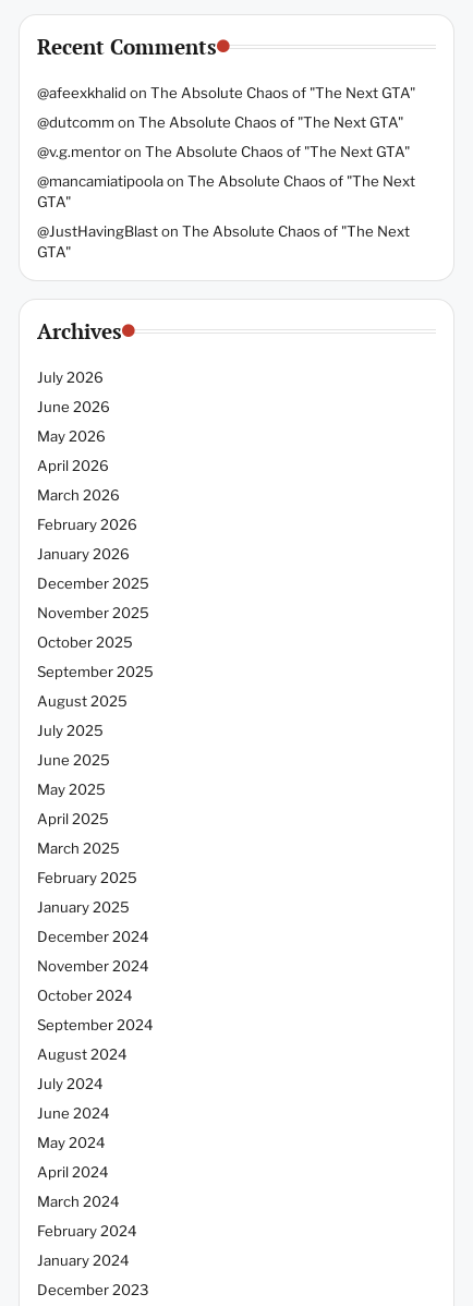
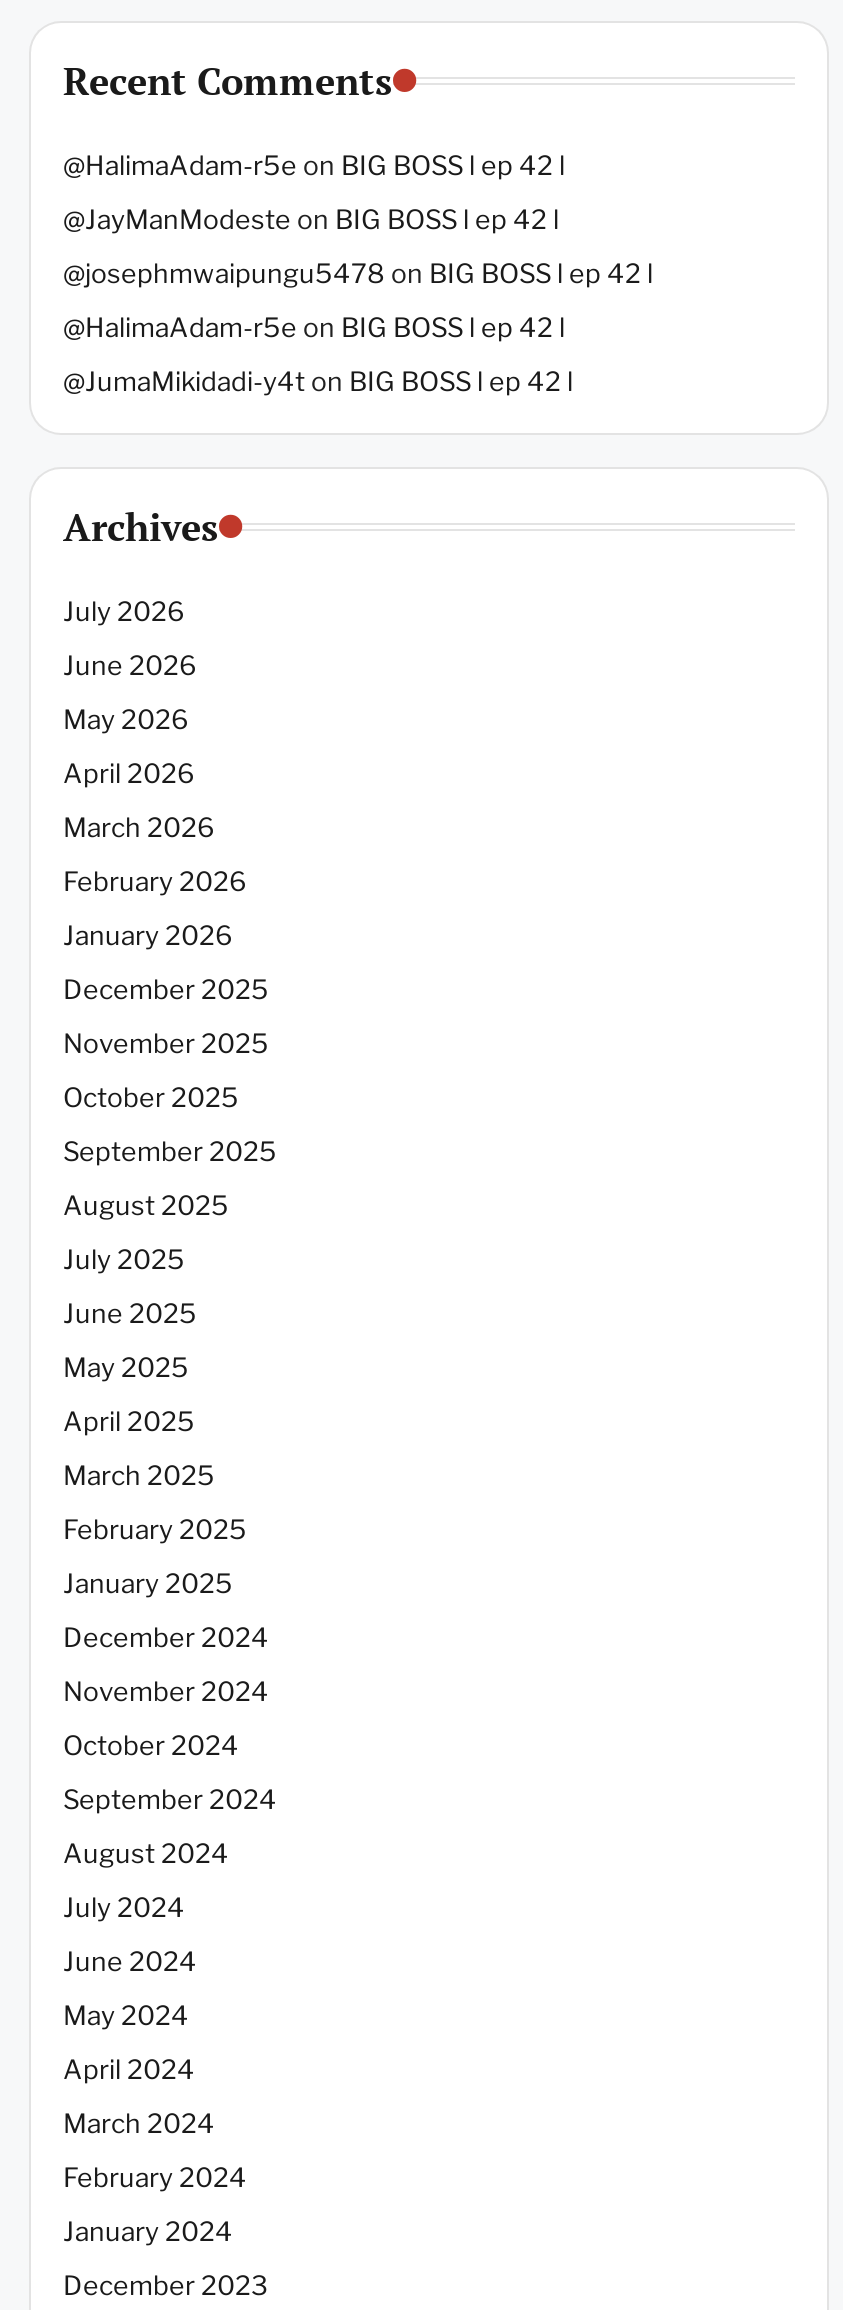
[37,84,415,101] @afeexkhalid on The Absolute Chaos of "The Next GTA" -> [63,148,565,180] @HalimaAdam-r5e on BIG BOSS l ep 42 l
[37,113,403,130] @dutcomm on The Absolute Chaos of "The Next GTA" -> [63,202,559,234] @JayManModeste on BIG BOSS l ep 42 l
[37,142,410,160] @v.g.mentor on The Absolute Chaos of "The Next GTA" -> [63,256,653,288] @josephmwaipungu5478 on BIG BOSS l ep 42 l
[37,172,415,210] @mancamiatipoola on The Absolute Chaos of "The Next | GTA" -> [63,310,565,342] @HalimaAdam-r5e on BIG BOSS l ep 42 l
[37,222,410,260] @JustHavingBlast on The Absolute Chaos of "The Next | GTA" -> [63,364,573,396] @JumaMikidadi-y4t on BIG BOSS l ep 42 l

